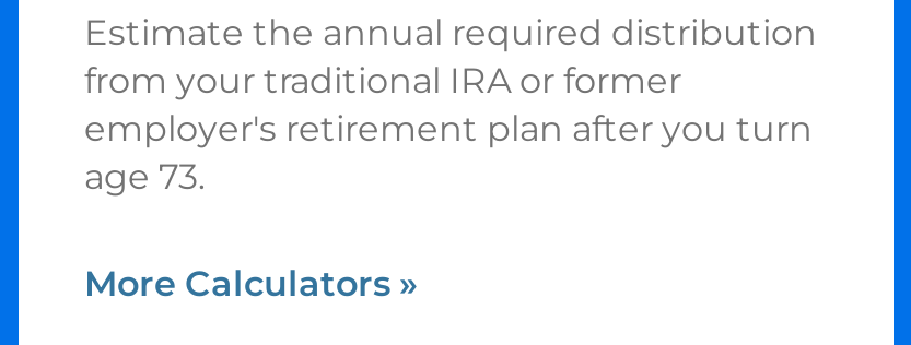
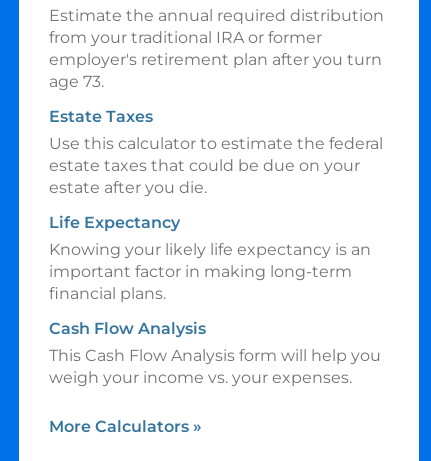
none -> [49,107,383,387] Estate Taxes | Use this calculator to estimate the federal | estate taxes that could be due on your | estate after you die. | Life Expectancy | Knowing your likely life expectancy is an | important factor in making long-term | financial plans. | Cash Flow Analysis | This Cash Flow Analysis form will help you | weigh your income vs. your expenses.

